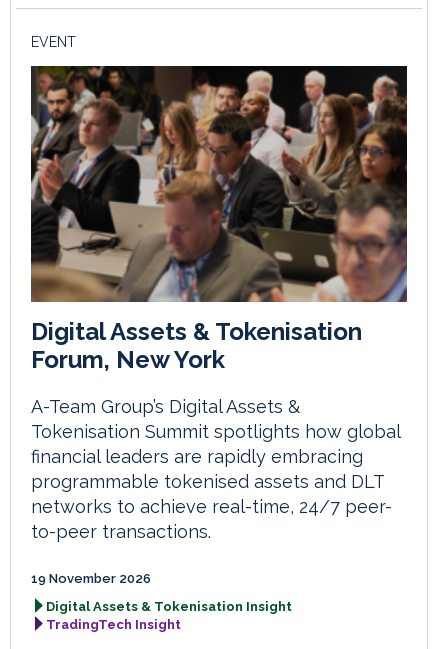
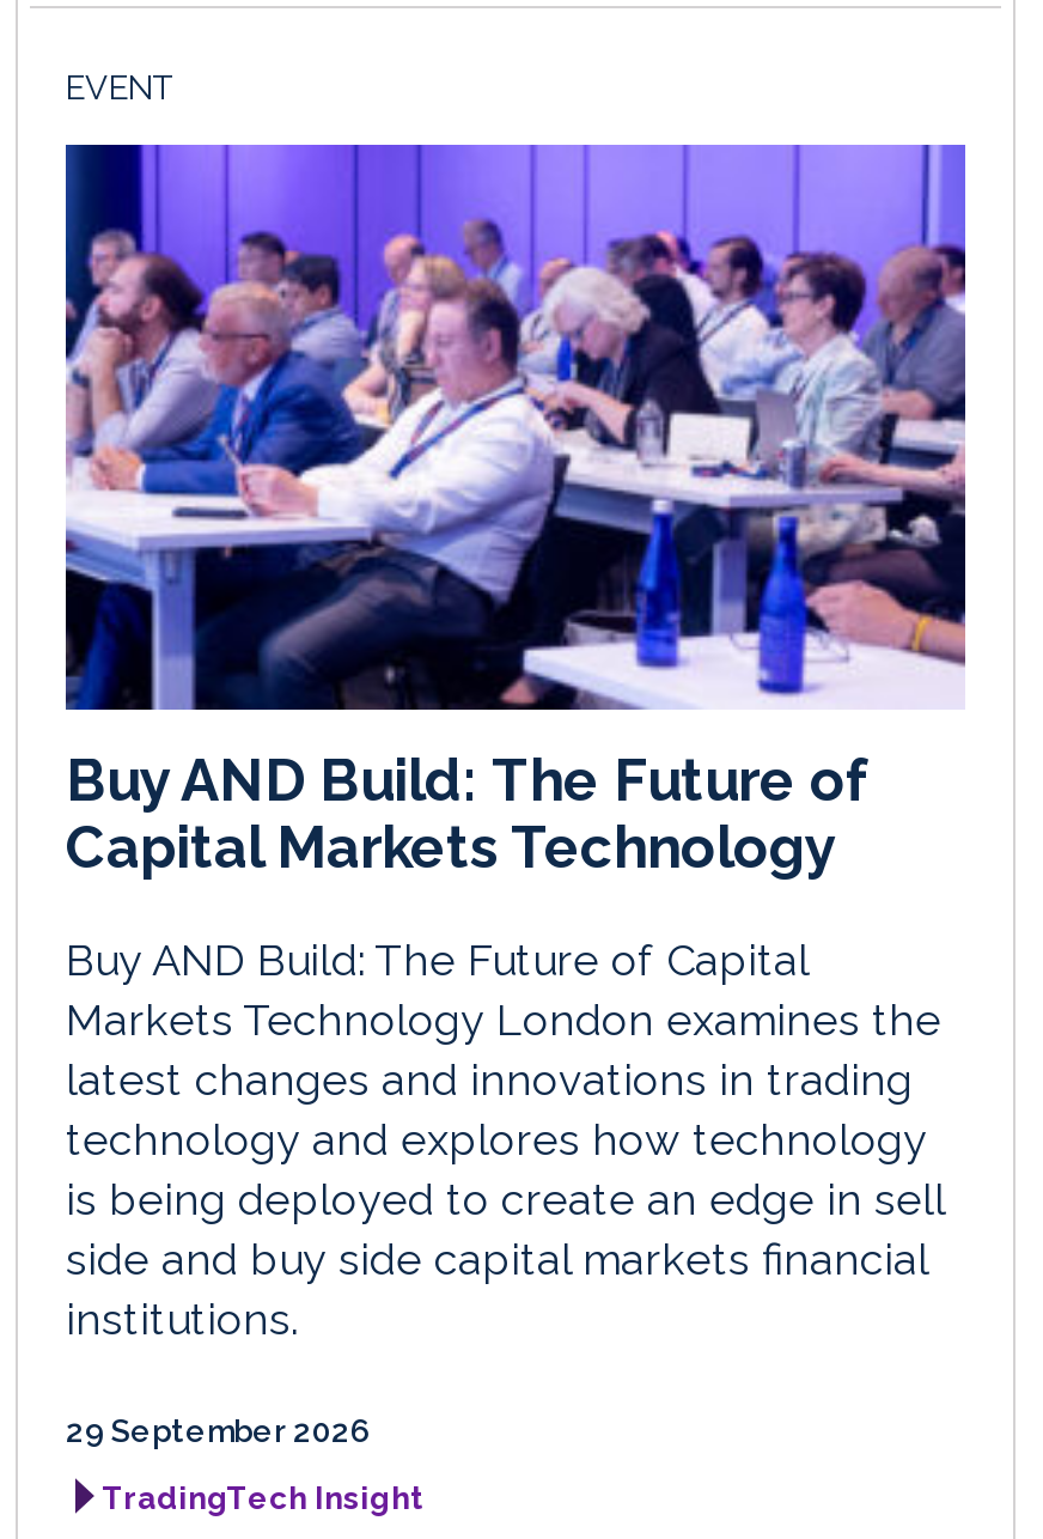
[30,65,408,614] [image] | Digital Assets & Tokenisation | Forum, New York | A-Team Group’s Digital Assets & | Tokenisation Summit spotlights how global | financial leaders are rapidly embracing | programmable tokenised assets and DLT | networks to achieve real-time, 24/7 peer- | to-peer transactions. | 19 November 2026 | Digital Assets & Tokenisation Insight -> [63,142,968,1450] [image] | Buy AND Build: The Future of | Capital Markets Technology | Buy AND Build: The Future of Capital | Markets Technology London examines the | latest changes and innovations in trading | technology and explores how technology | is being deployed to create an edge in sell | side and buy side capital markets financial | institutions. | 29 September 2026

